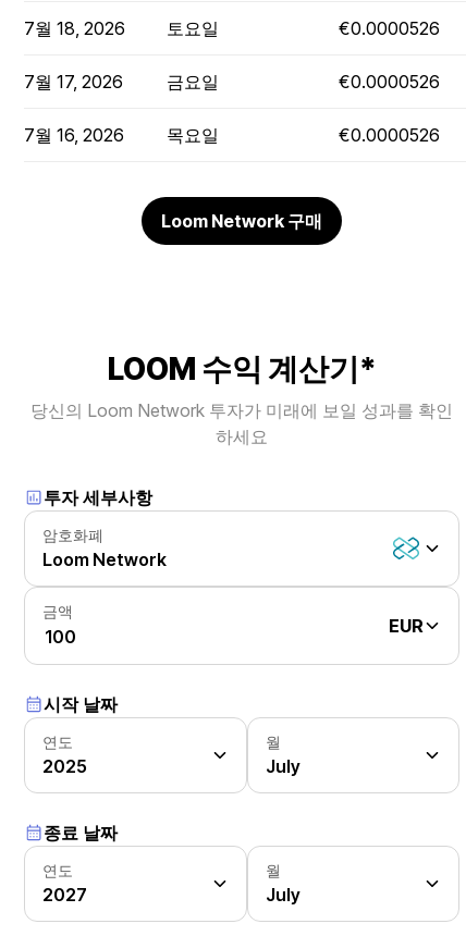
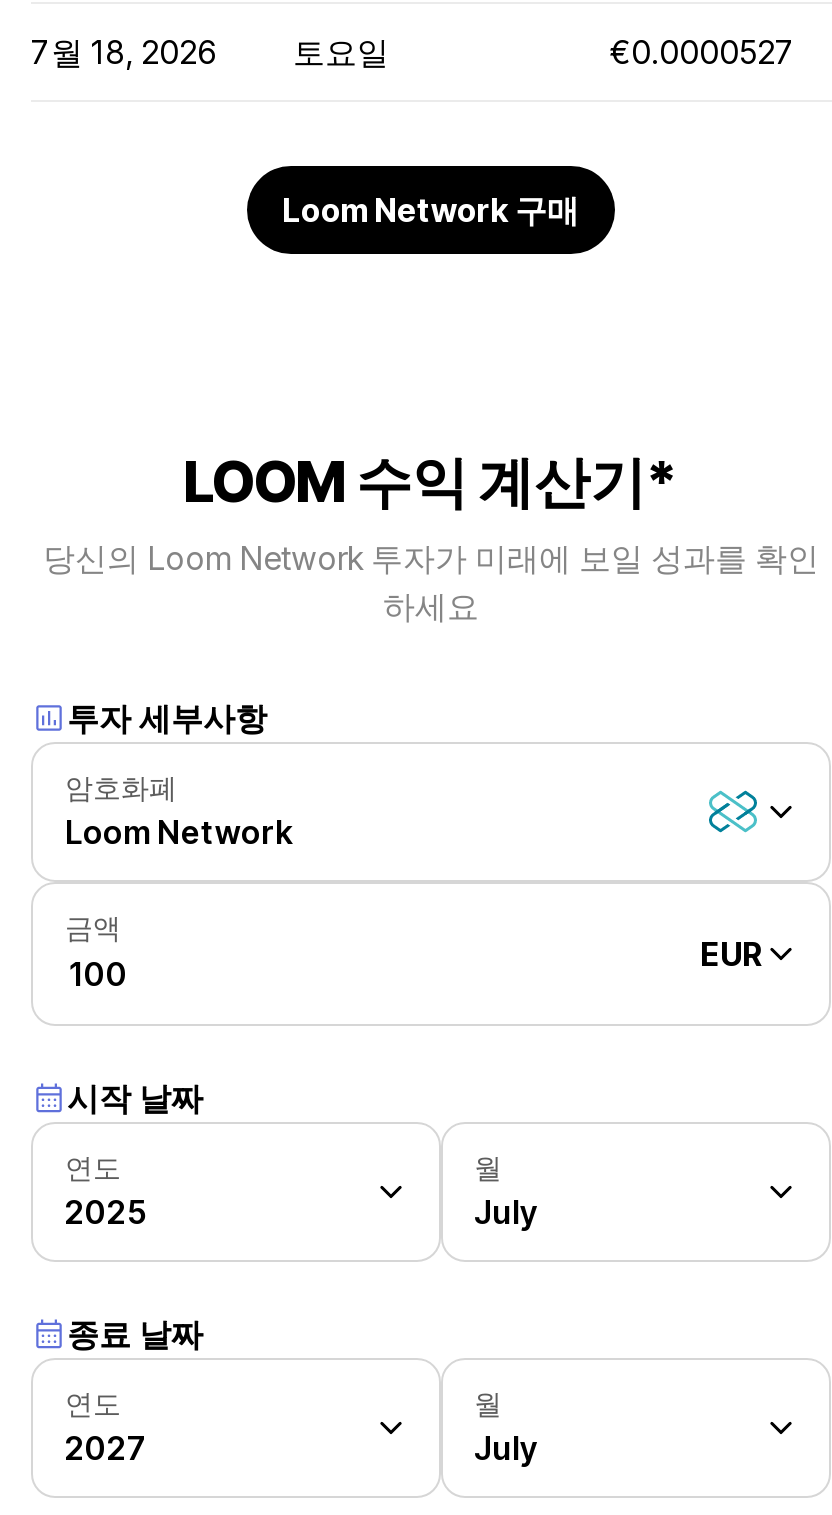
[24,17,440,146] €0.0000526 | 7월 17, 2026 | 금요일 | €0.0000526 | 7월 16, 2026 | 목요일 | €0.0000526 -> [609,32,795,72] €0.0000527

